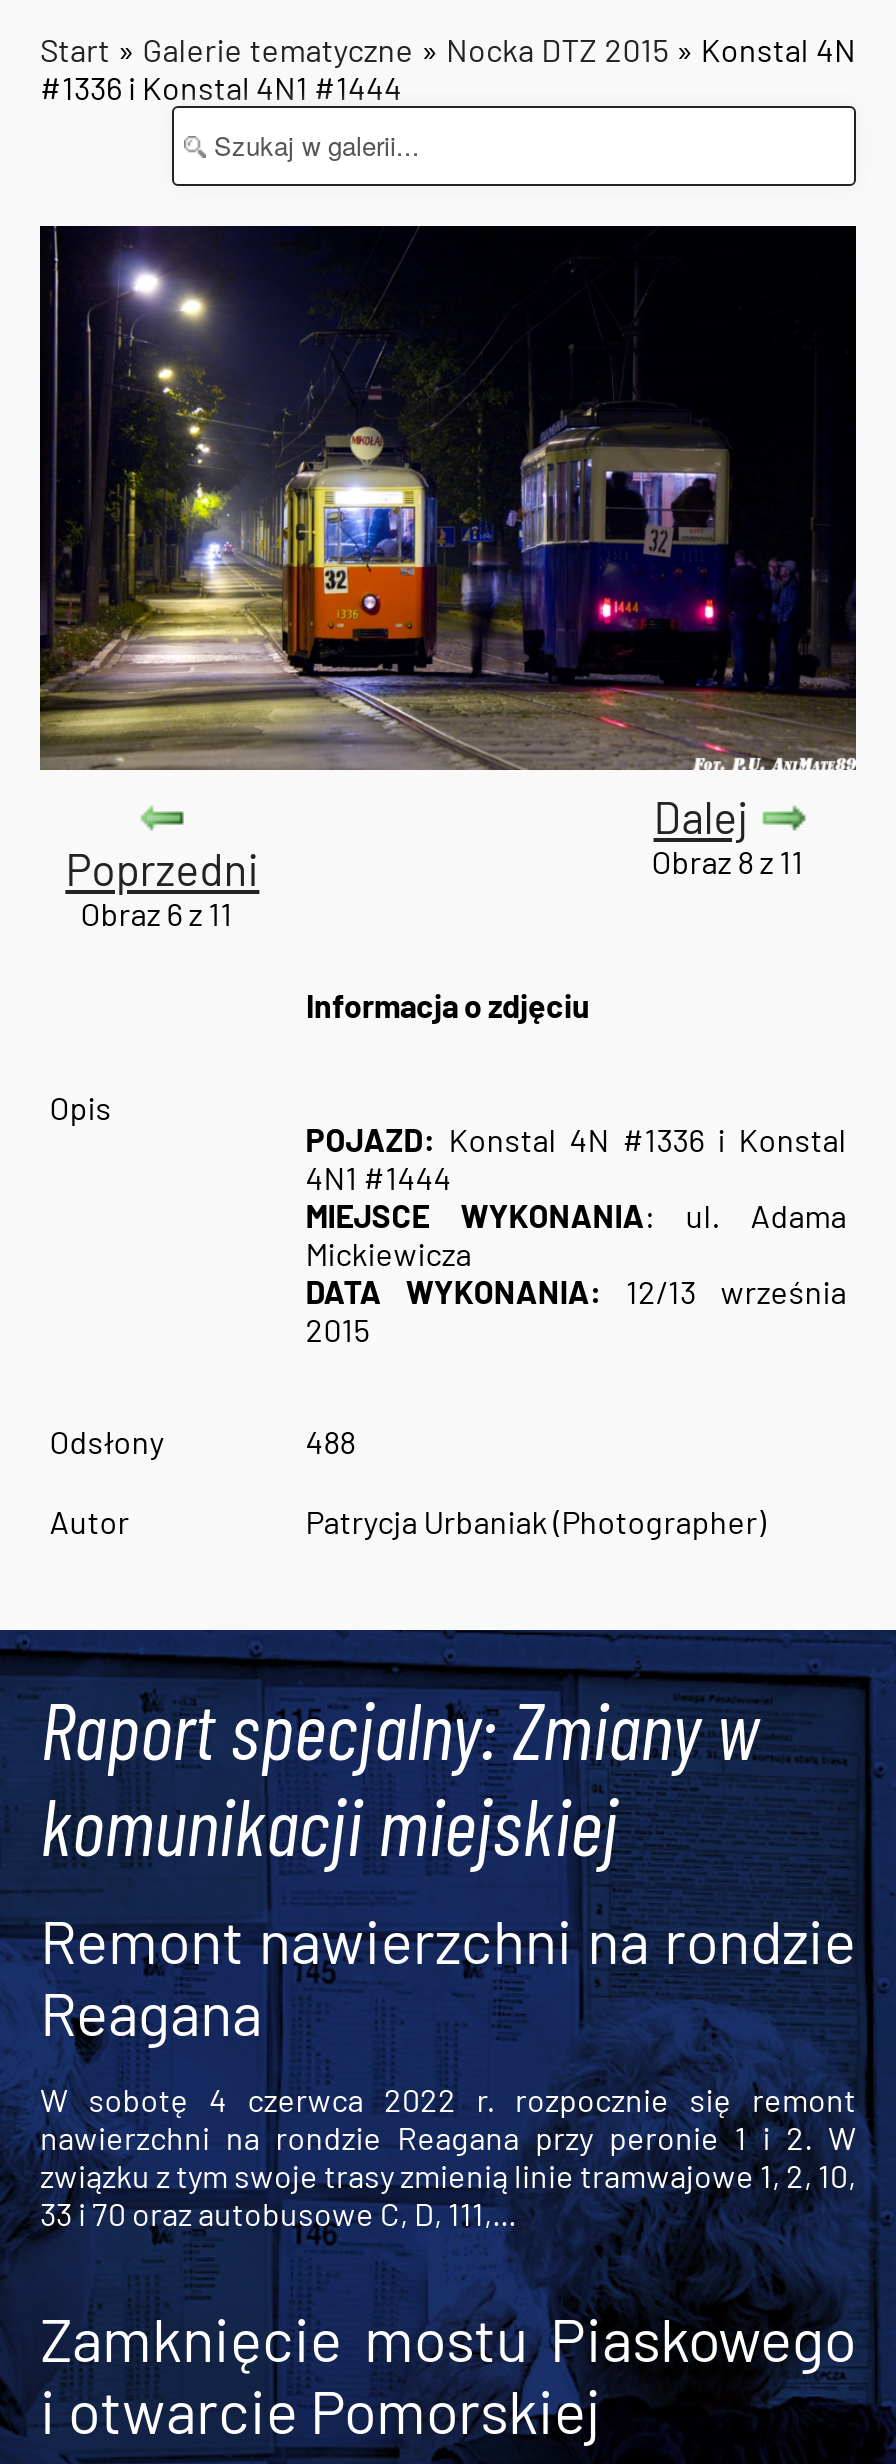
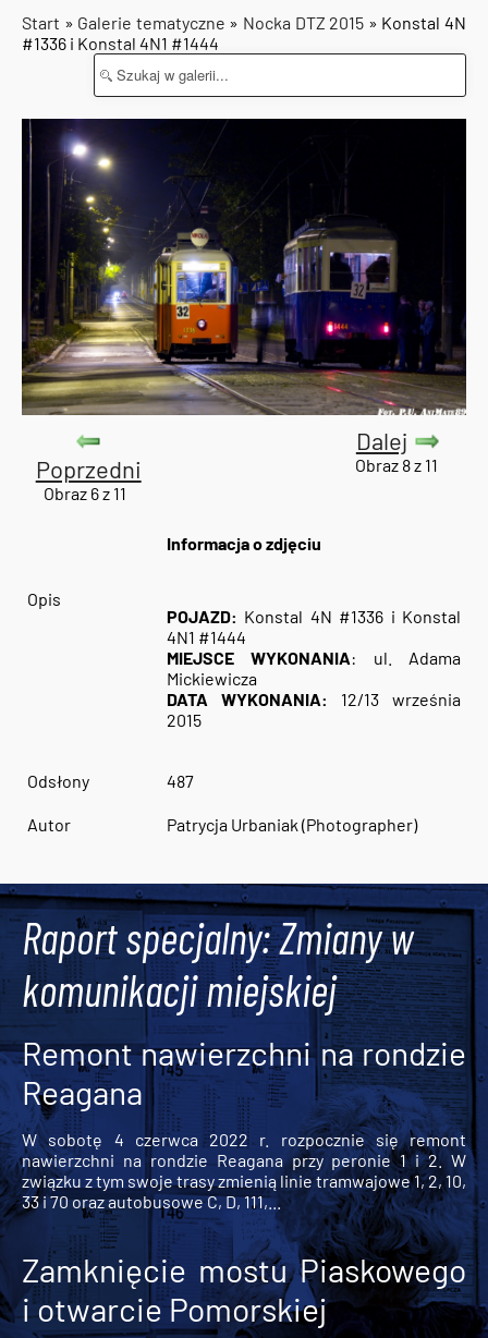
[305,1422,355,1460] 488 -> [166,770,194,791] 487

